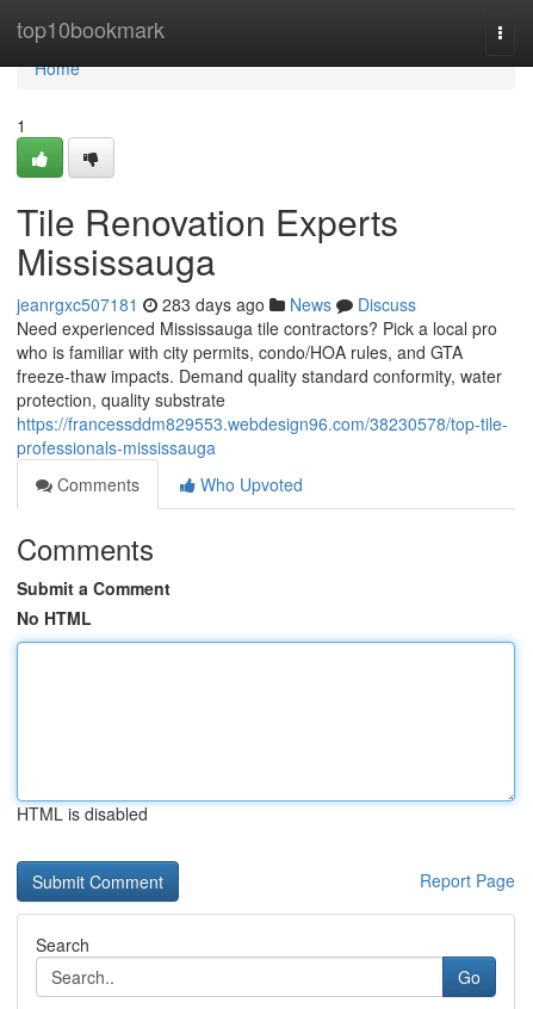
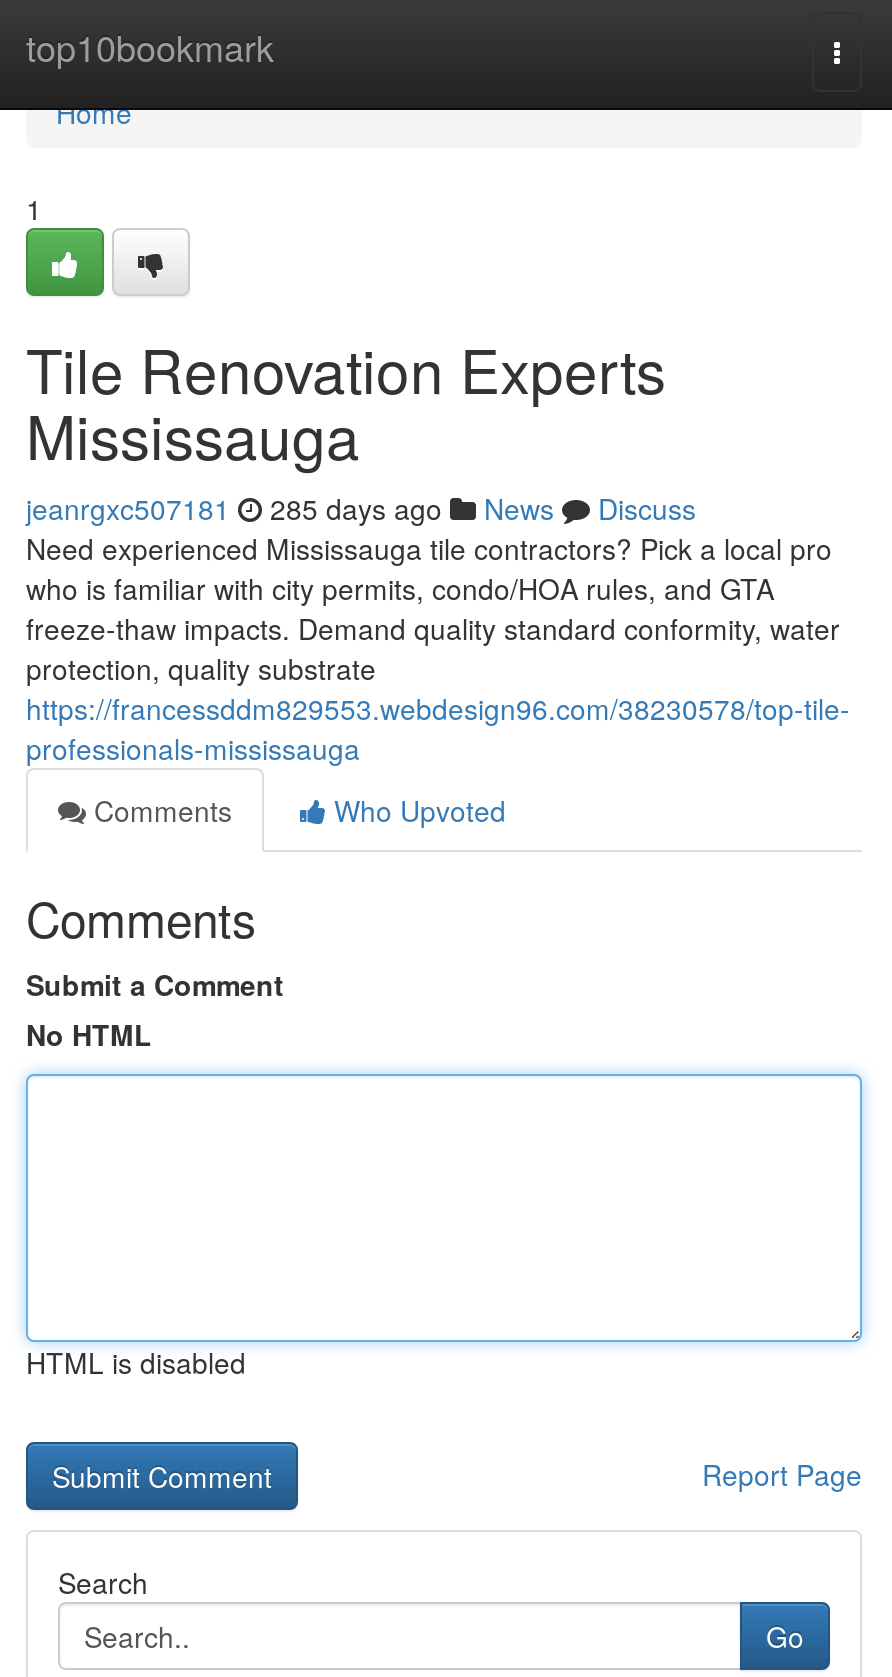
[17,292,416,316] jeanrgxc507181 283 days ago News Discuss -> [26,488,696,528] jeanrgxc507181 285 days ago News Discuss

